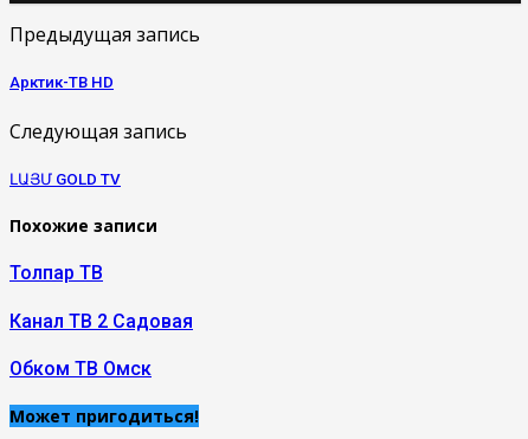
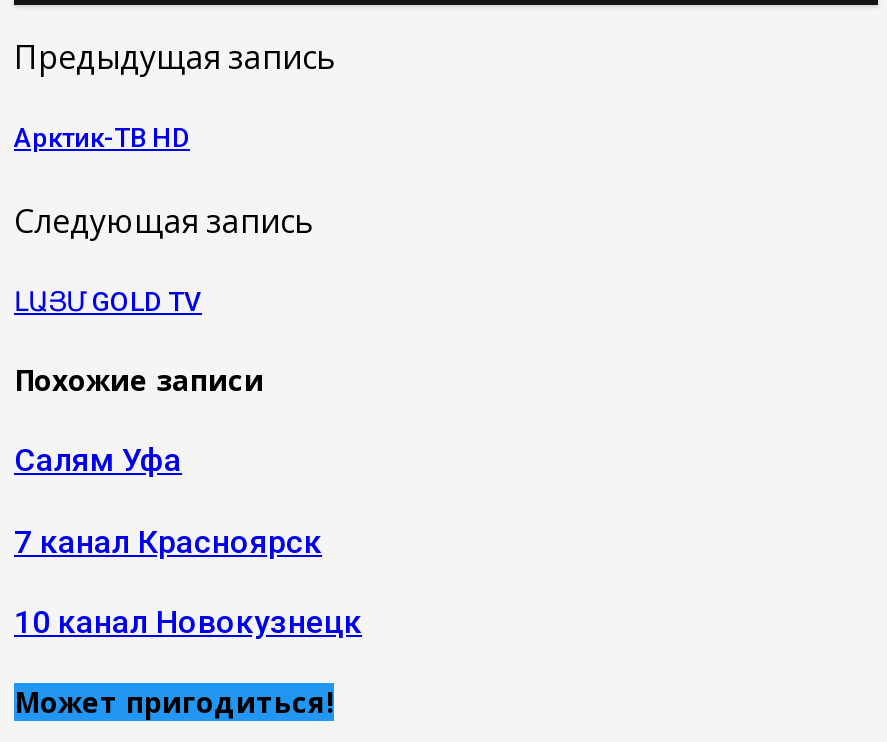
[9,262,103,284] Толпар ТВ -> [14,441,182,479] Салям Уфа
[9,309,193,332] Канал ТВ 2 Садовая -> [14,522,322,560] 7 канал Красноярск
[9,357,152,380] Обком ТВ Омск -> [14,603,362,641] 10 канал Новокузнецк

